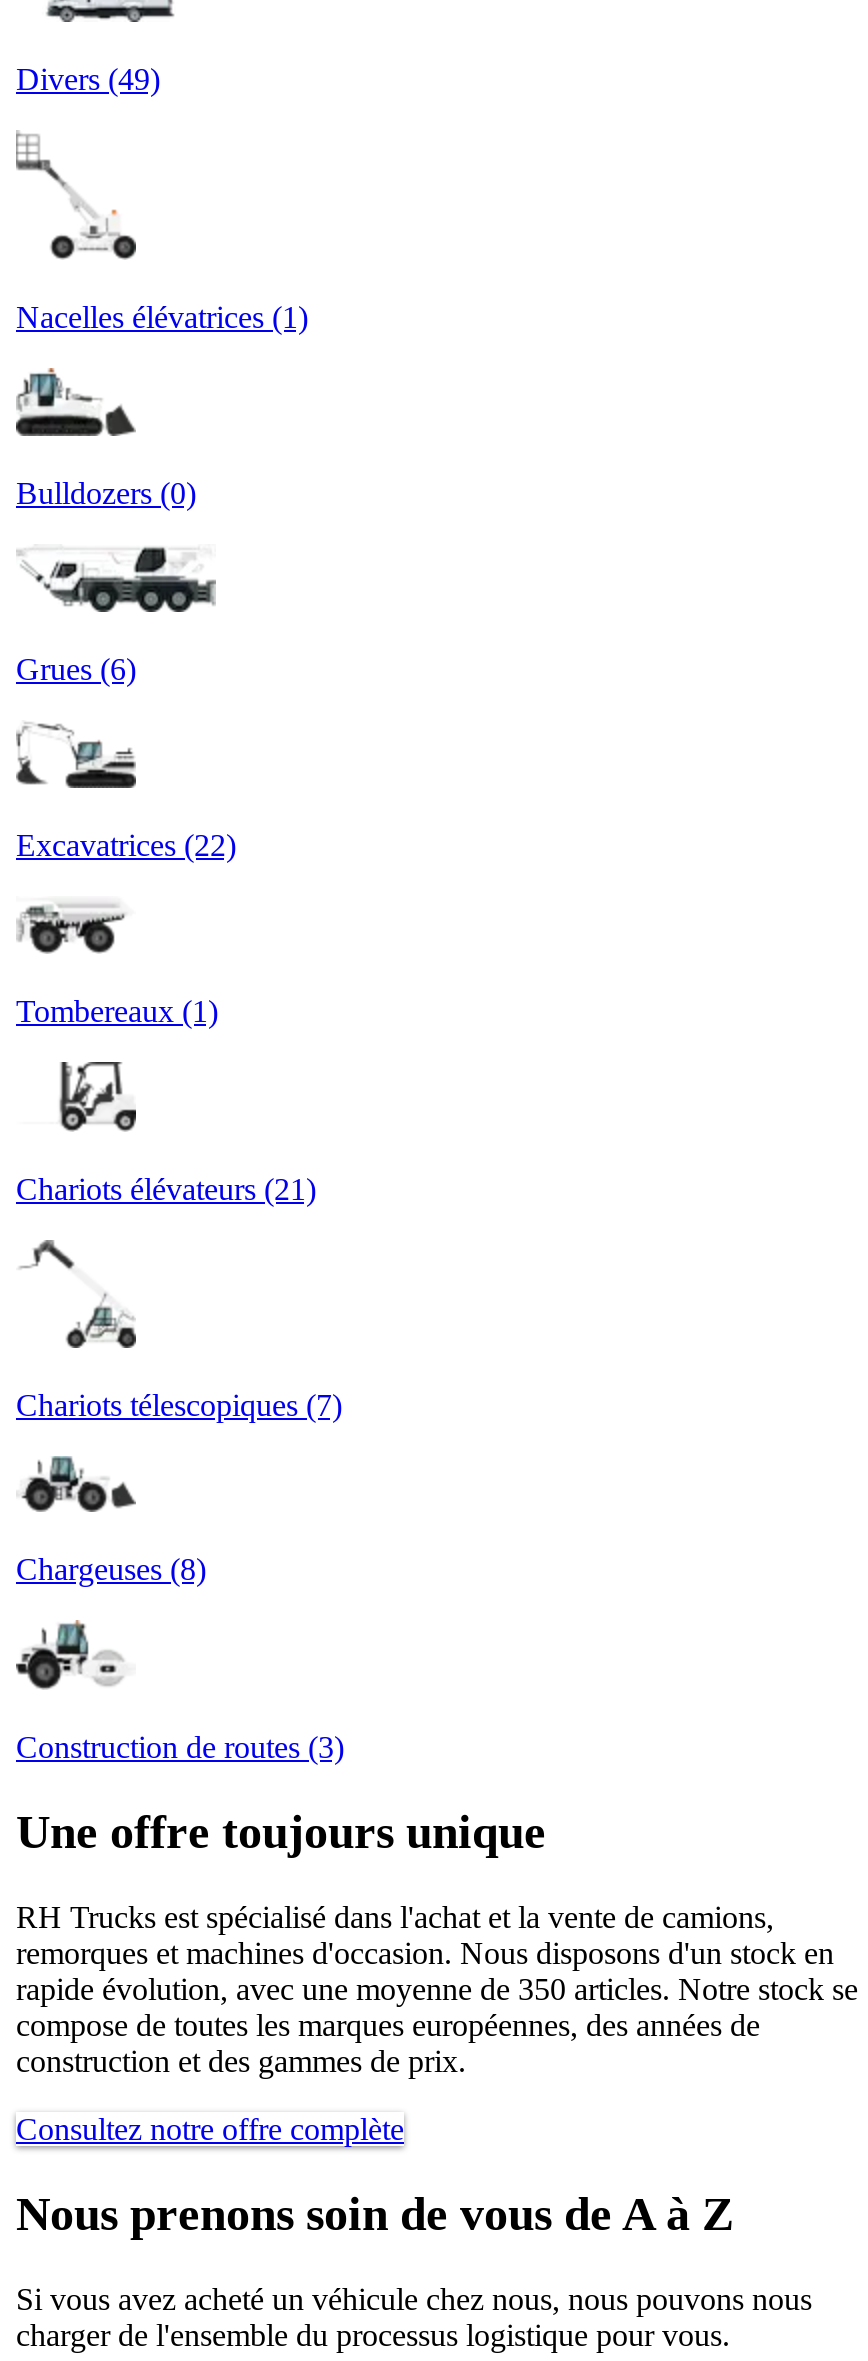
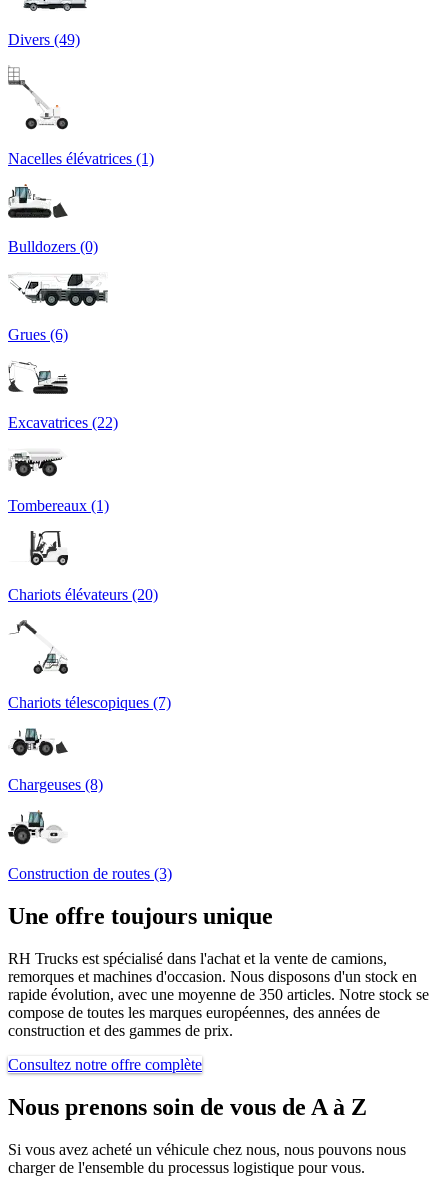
[16,1173,316,1207] Chariots élévateurs (21) -> [8,586,158,603] Chariots élévateurs (20)

